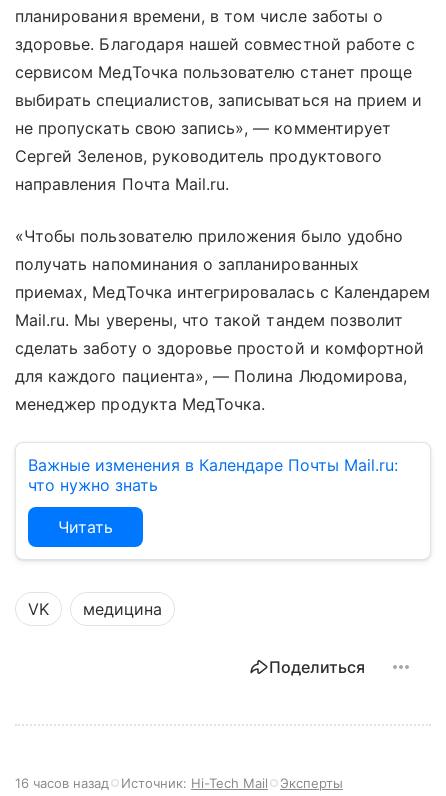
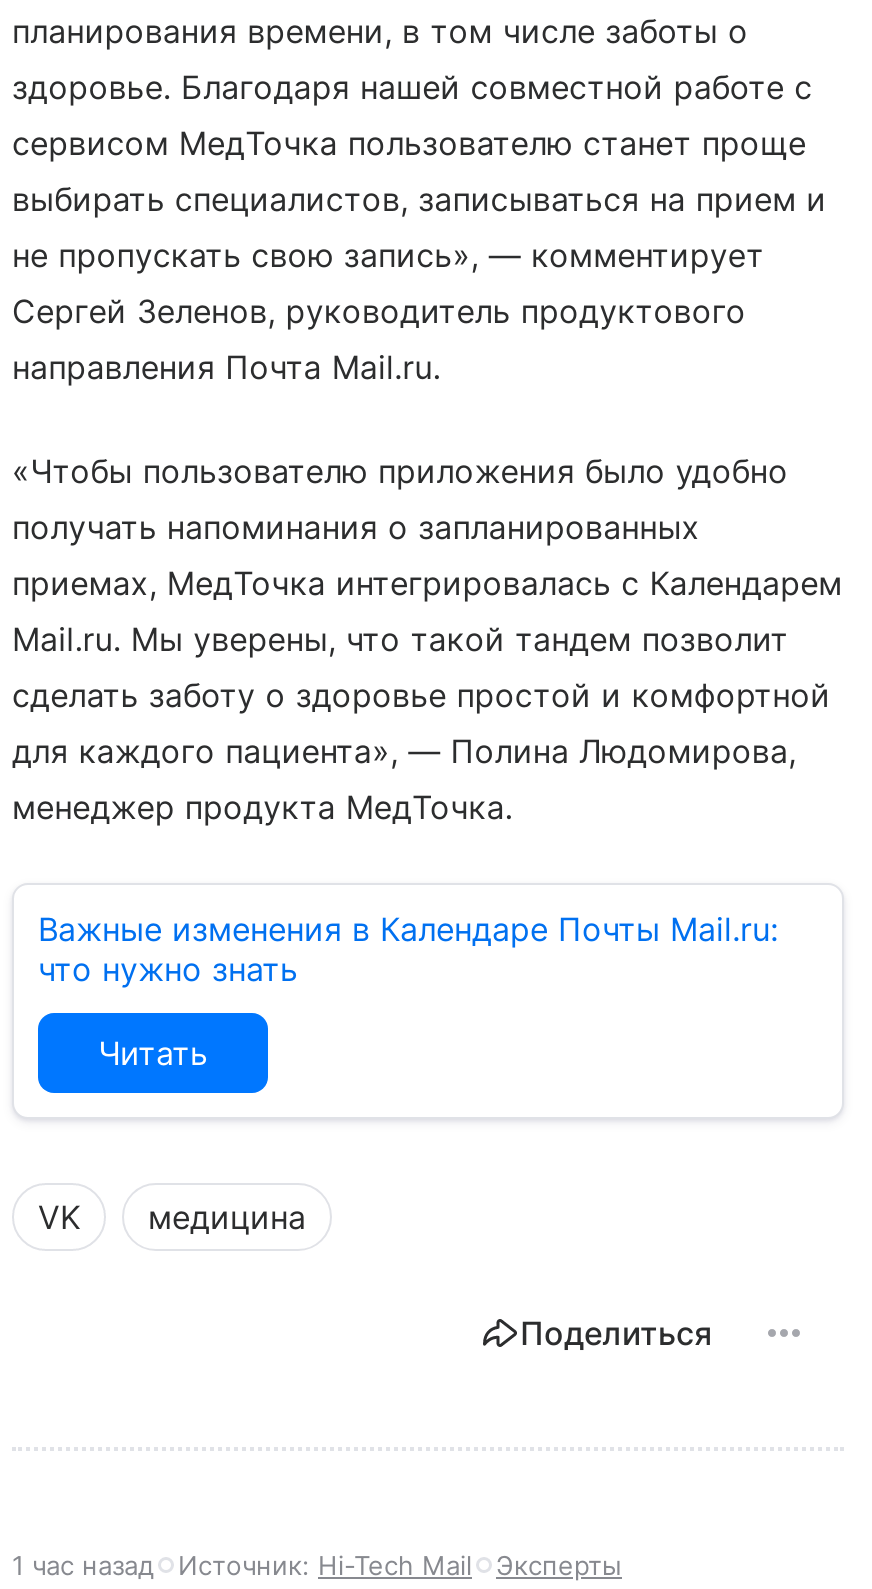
[15,775,343,791] 16 часов назад Источник: Hi-Tech Mail Эксперты -> [12,1548,622,1580] 1 час назад Источник: Hi-Tech Mail Эксперты

